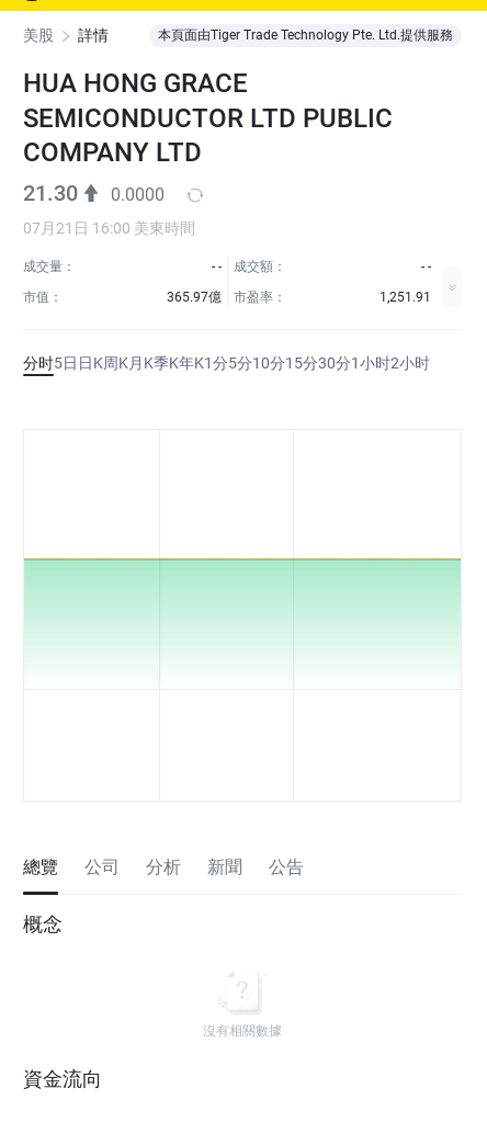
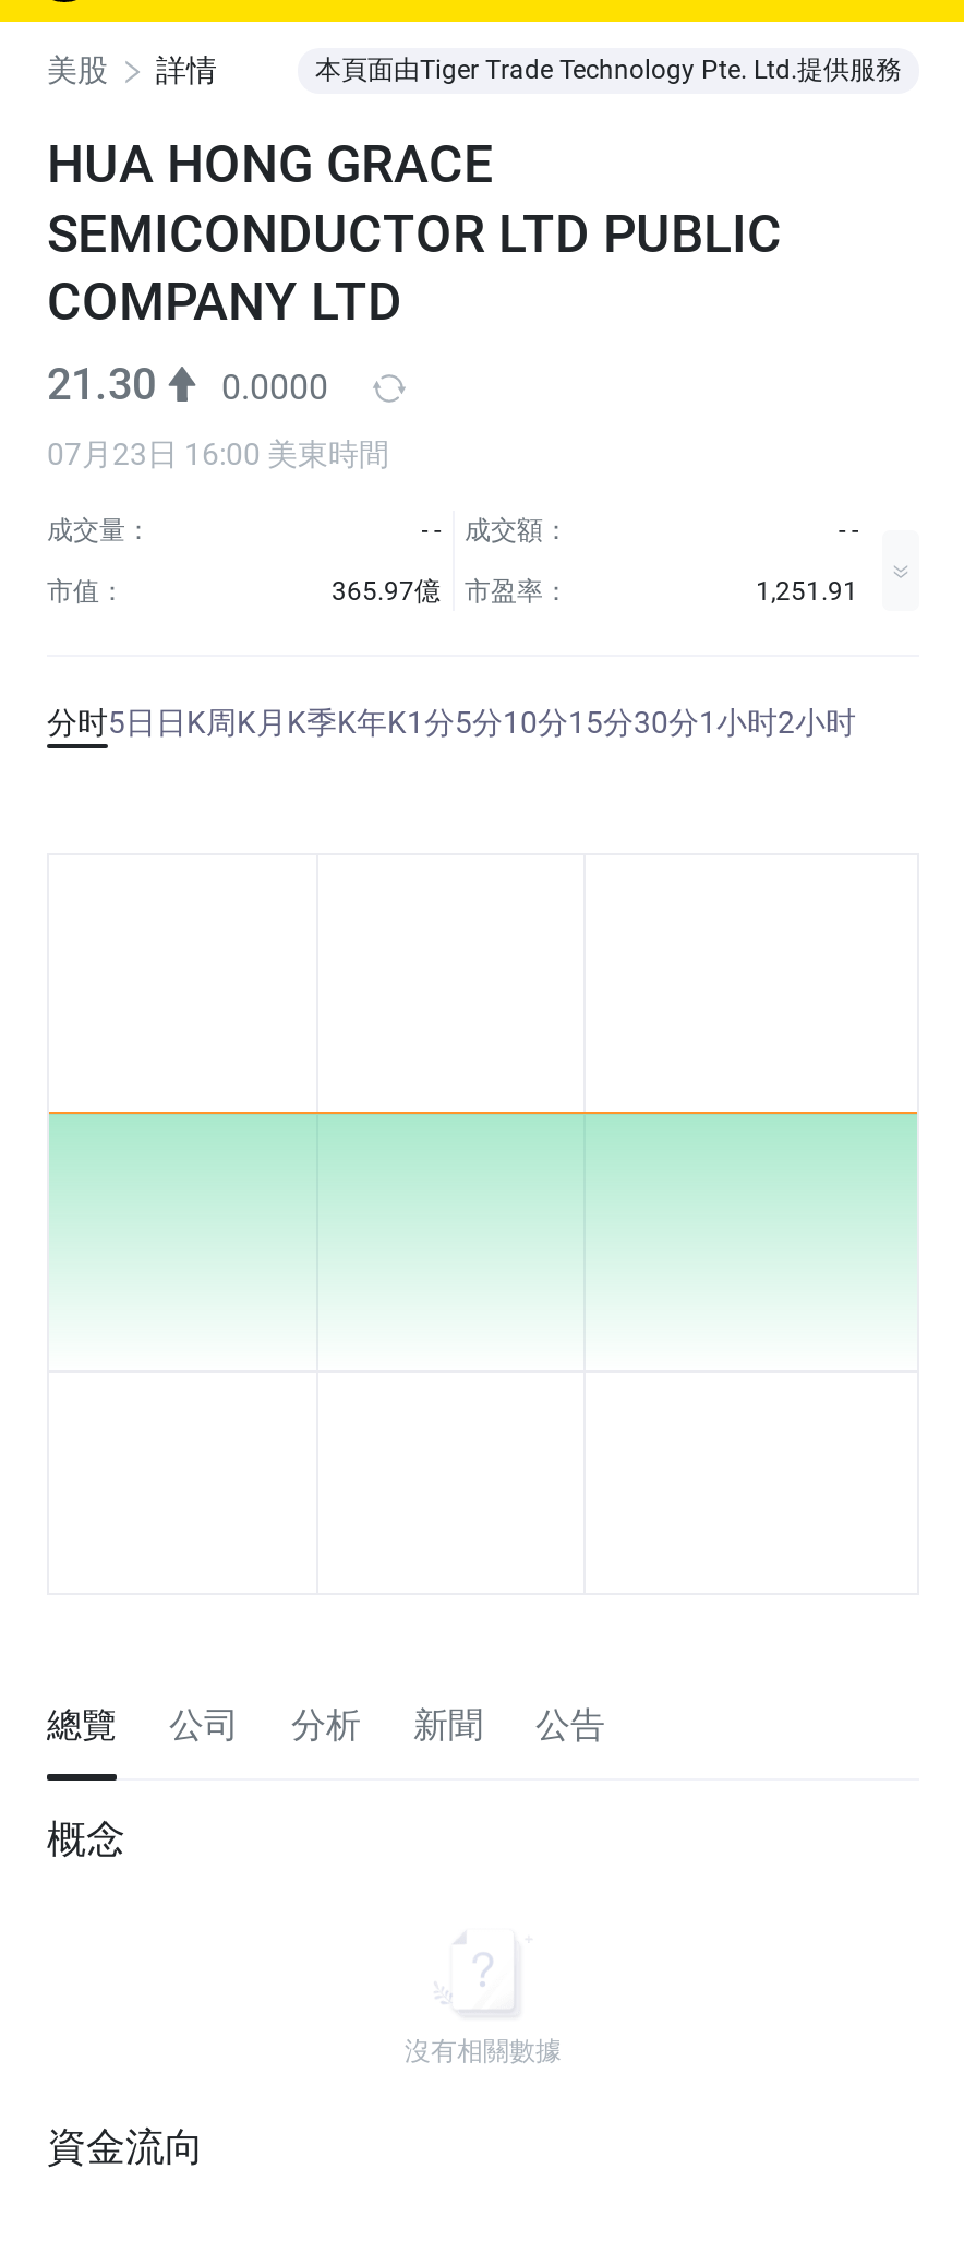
[23,219,195,237] 07月21日 16:00 美東時間 -> [47,436,389,471] 07月23日 16:00 美東時間

